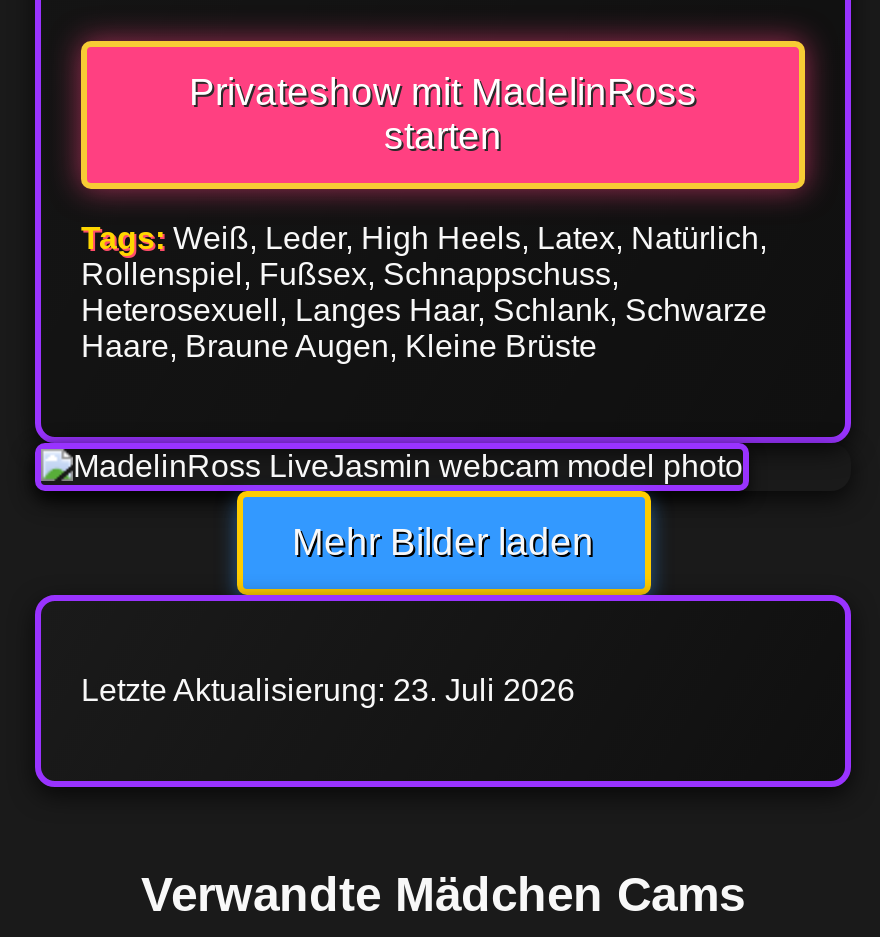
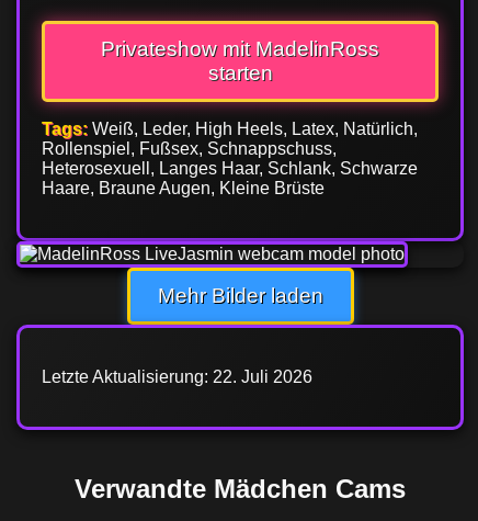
[81,673,575,707] Letzte Aktualisierung: 23. Juli 2026 -> [42,368,312,386] Letzte Aktualisierung: 22. Juli 2026

